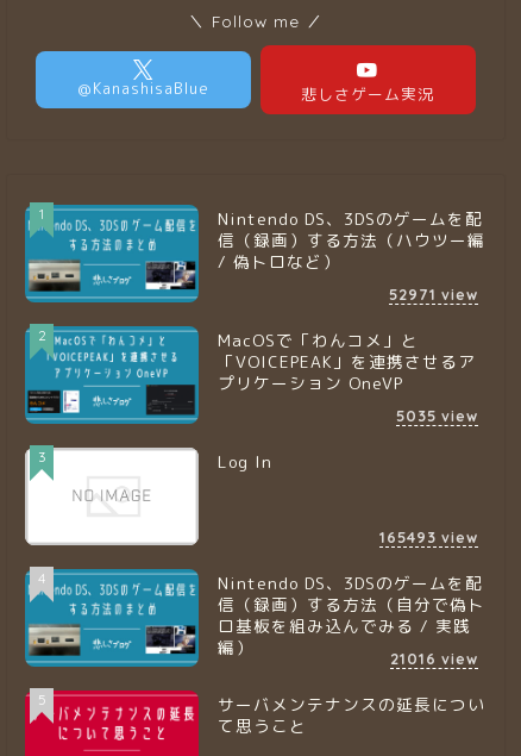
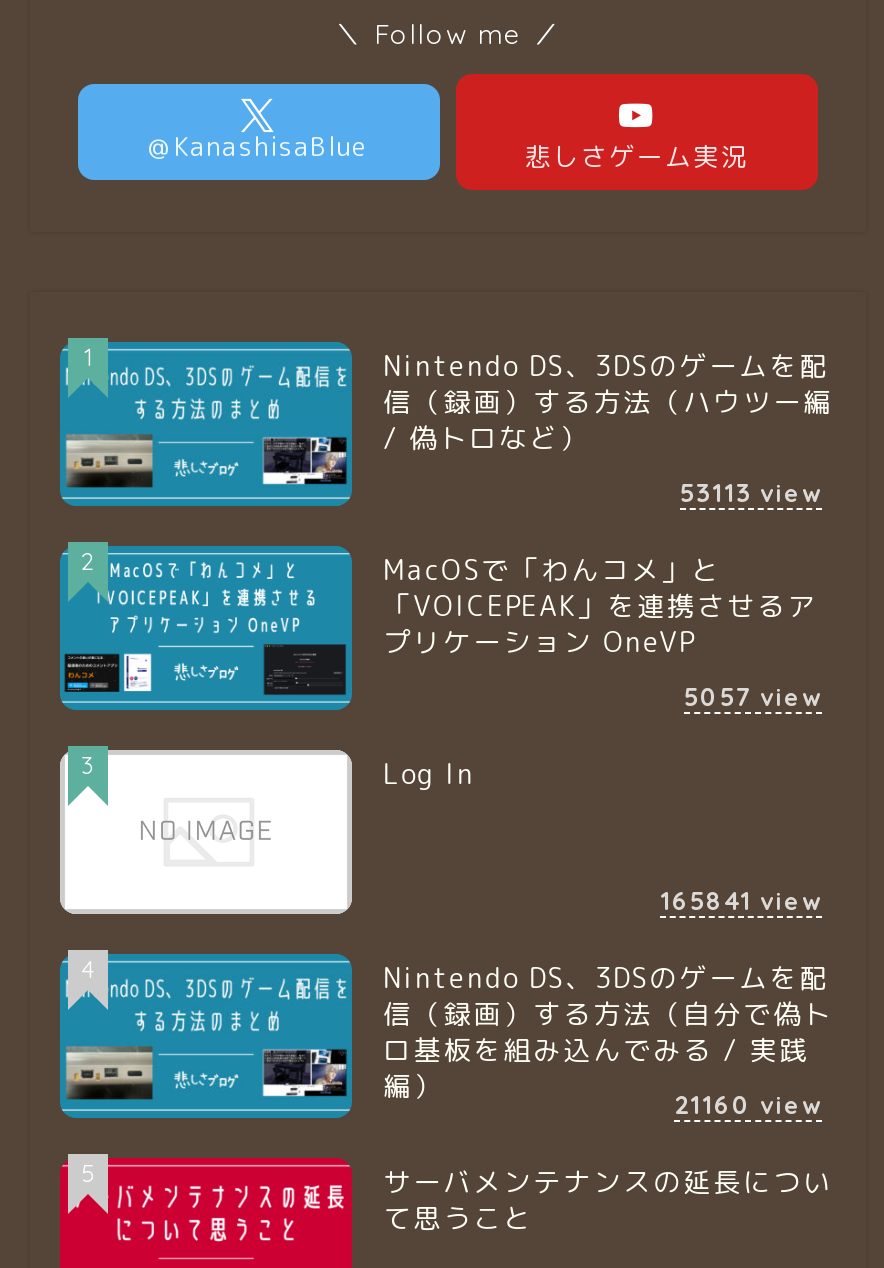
[389,285,478,304] 52971 view -> [680,476,822,508] 53113 view
[396,406,478,425] 5035 view -> [684,680,822,712] 5057 view
[379,527,478,546] 165493 view -> [660,884,822,916] 165841 view
[390,649,478,668] 21016 view -> [674,1088,822,1120] 21160 view

